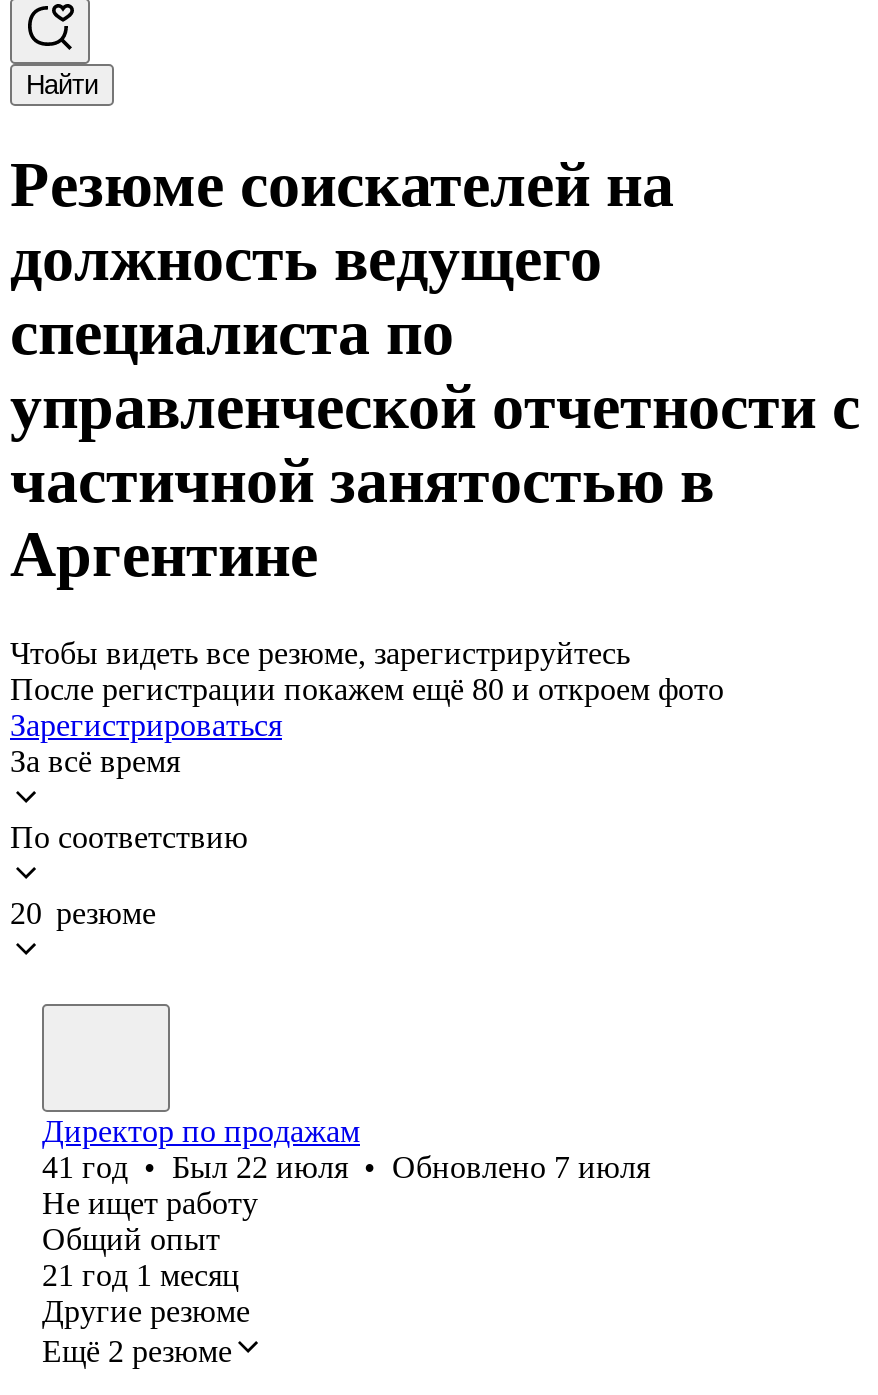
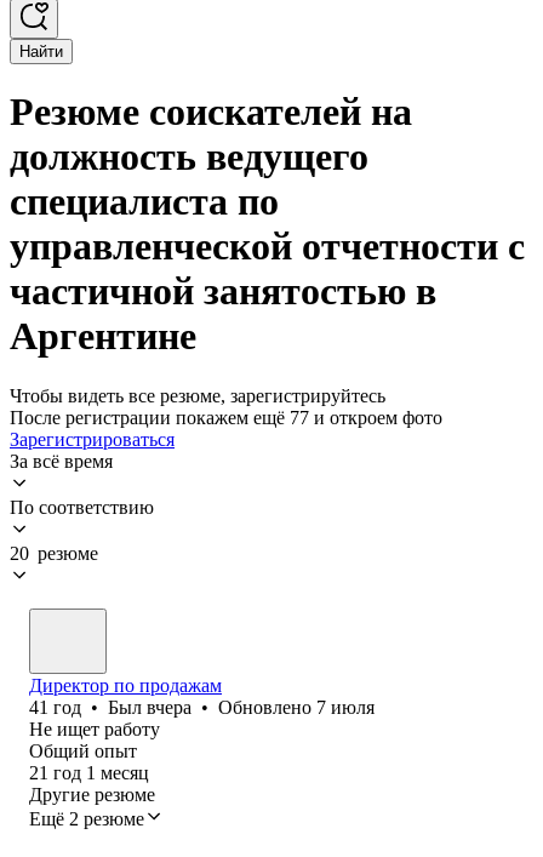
[10,672,724,706] После регистрации покажем ещё 80 и откроем фото -> [10,407,442,428] После регистрации покажем ещё 77 и откроем фото
[42,1150,650,1184] 41 год • Был 22 июля • Обновлено 7 июля -> [29,697,375,717] 41 год • Был вчера • Обновлено 7 июля

